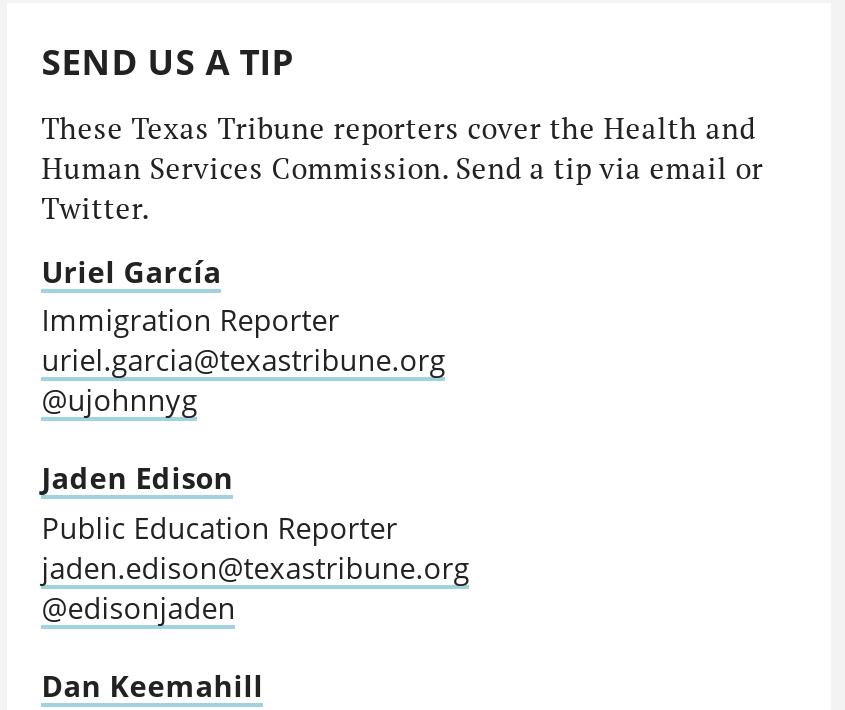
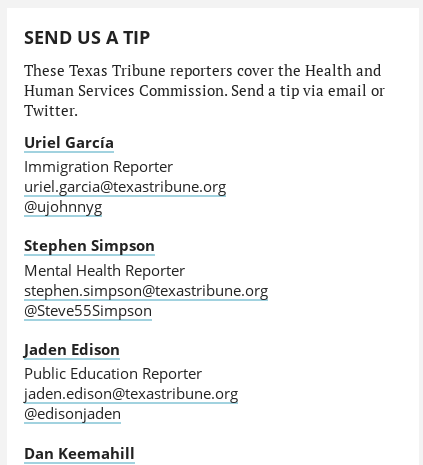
none -> [24,235,268,320] Stephen Simpson | Mental Health Reporter | stephen.simpson@texastribune.org | @Steve55Simpson

